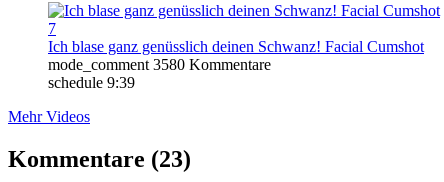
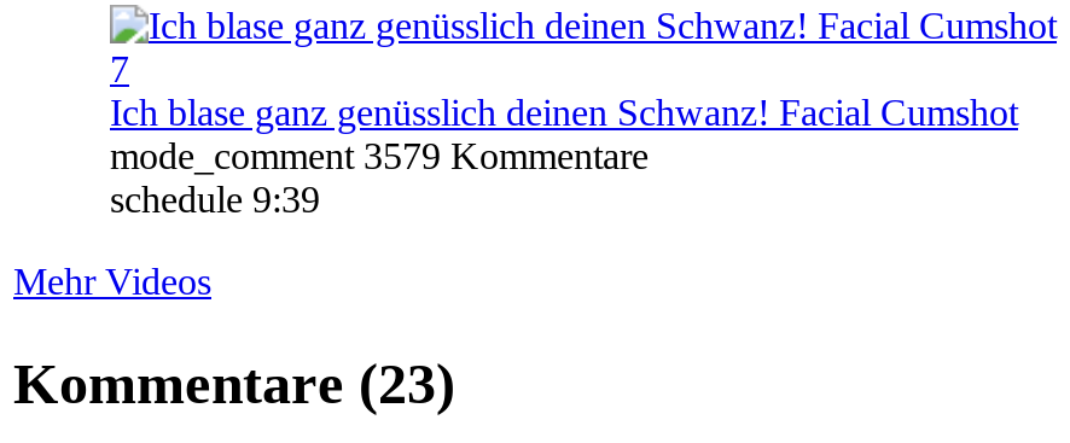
[48,56,271,73] mode_comment 3580 Kommentare -> [110,134,649,175] mode_comment 3579 Kommentare

